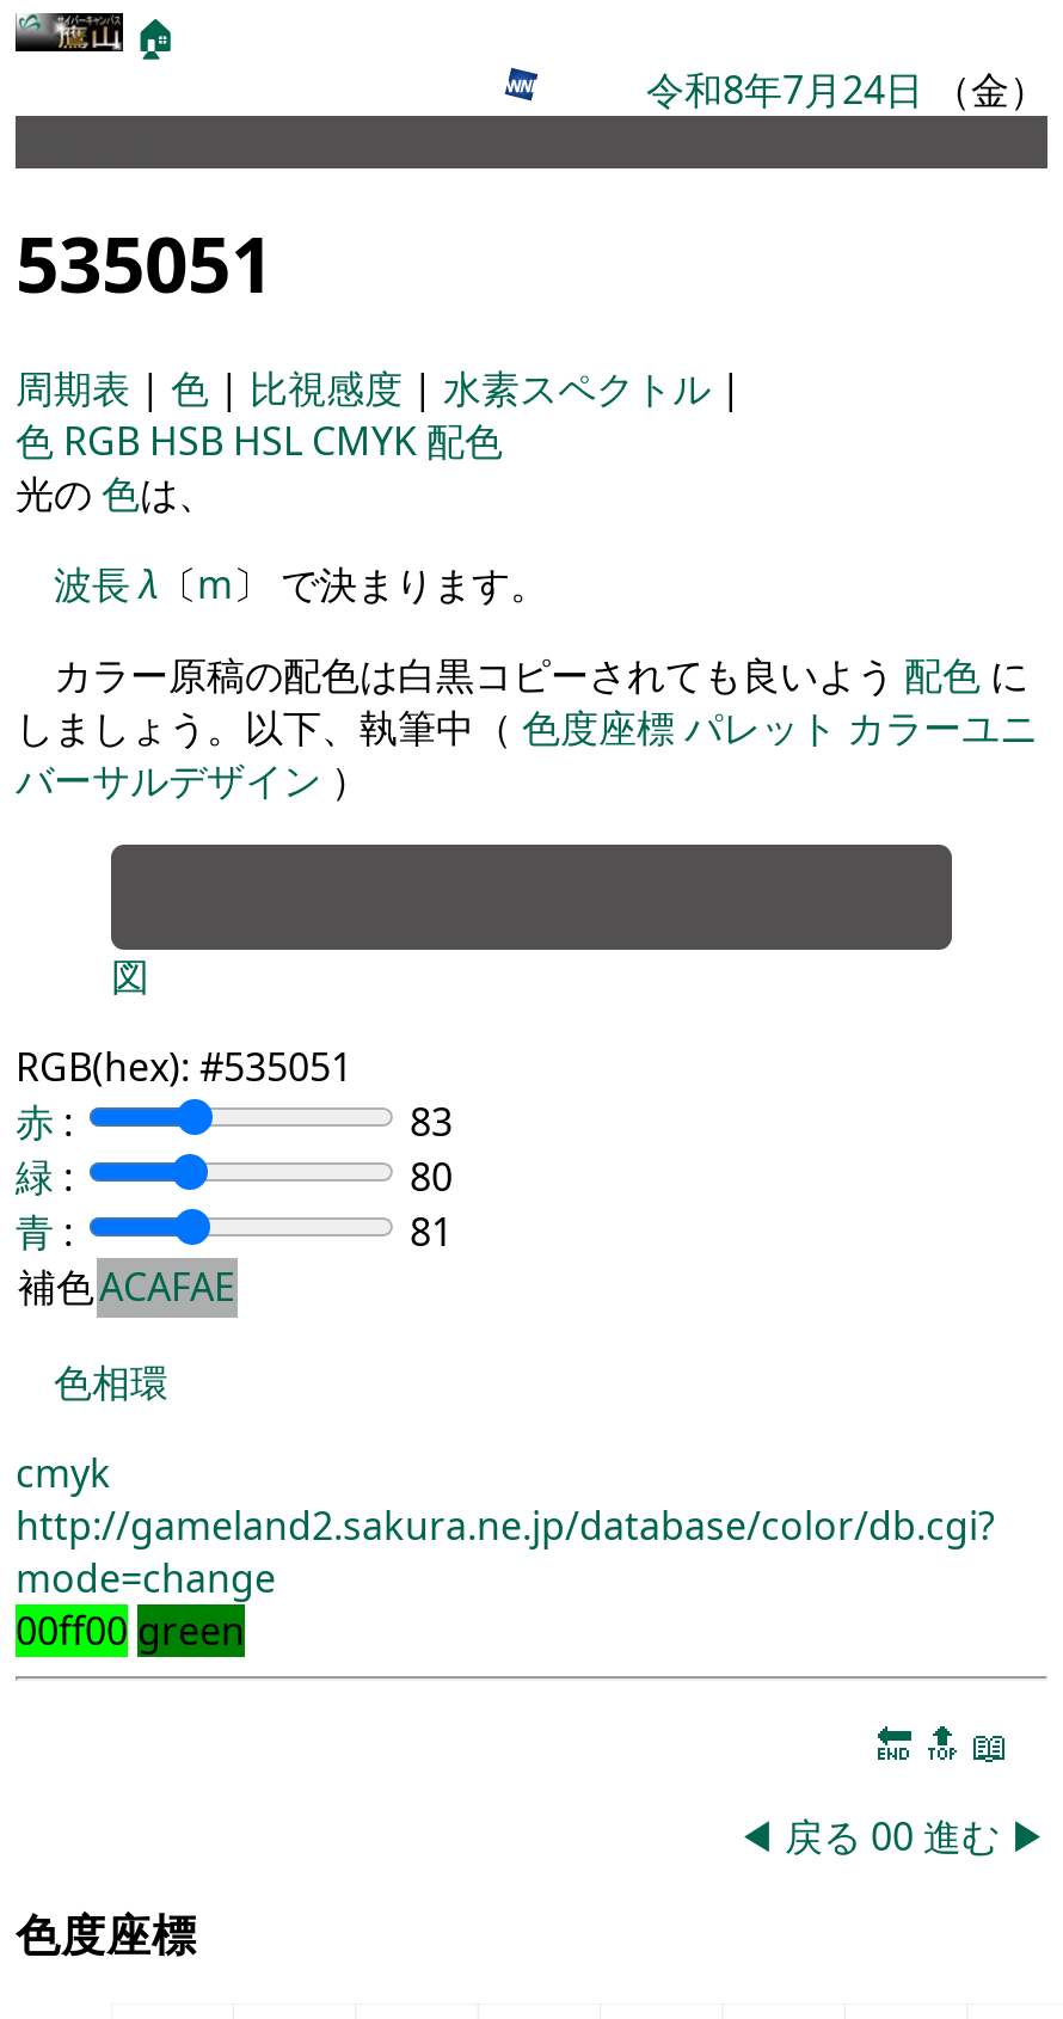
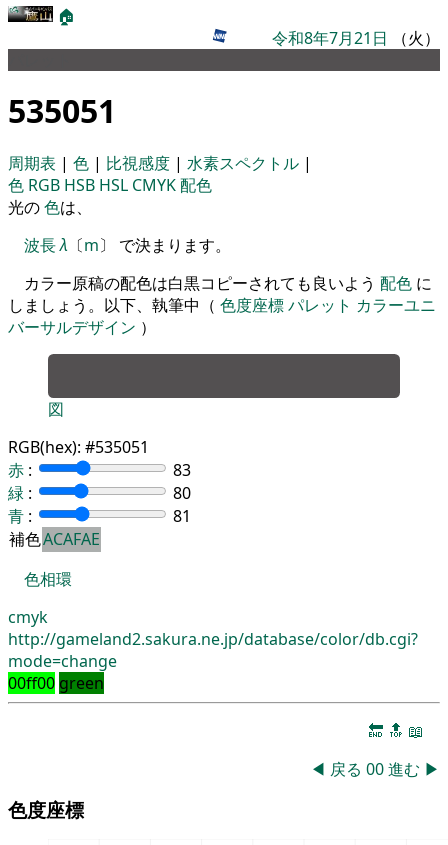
[646,63,1047,116] 令和8年7月24日（金） -> [272,27,440,49] 令和8年7月21日（火）

